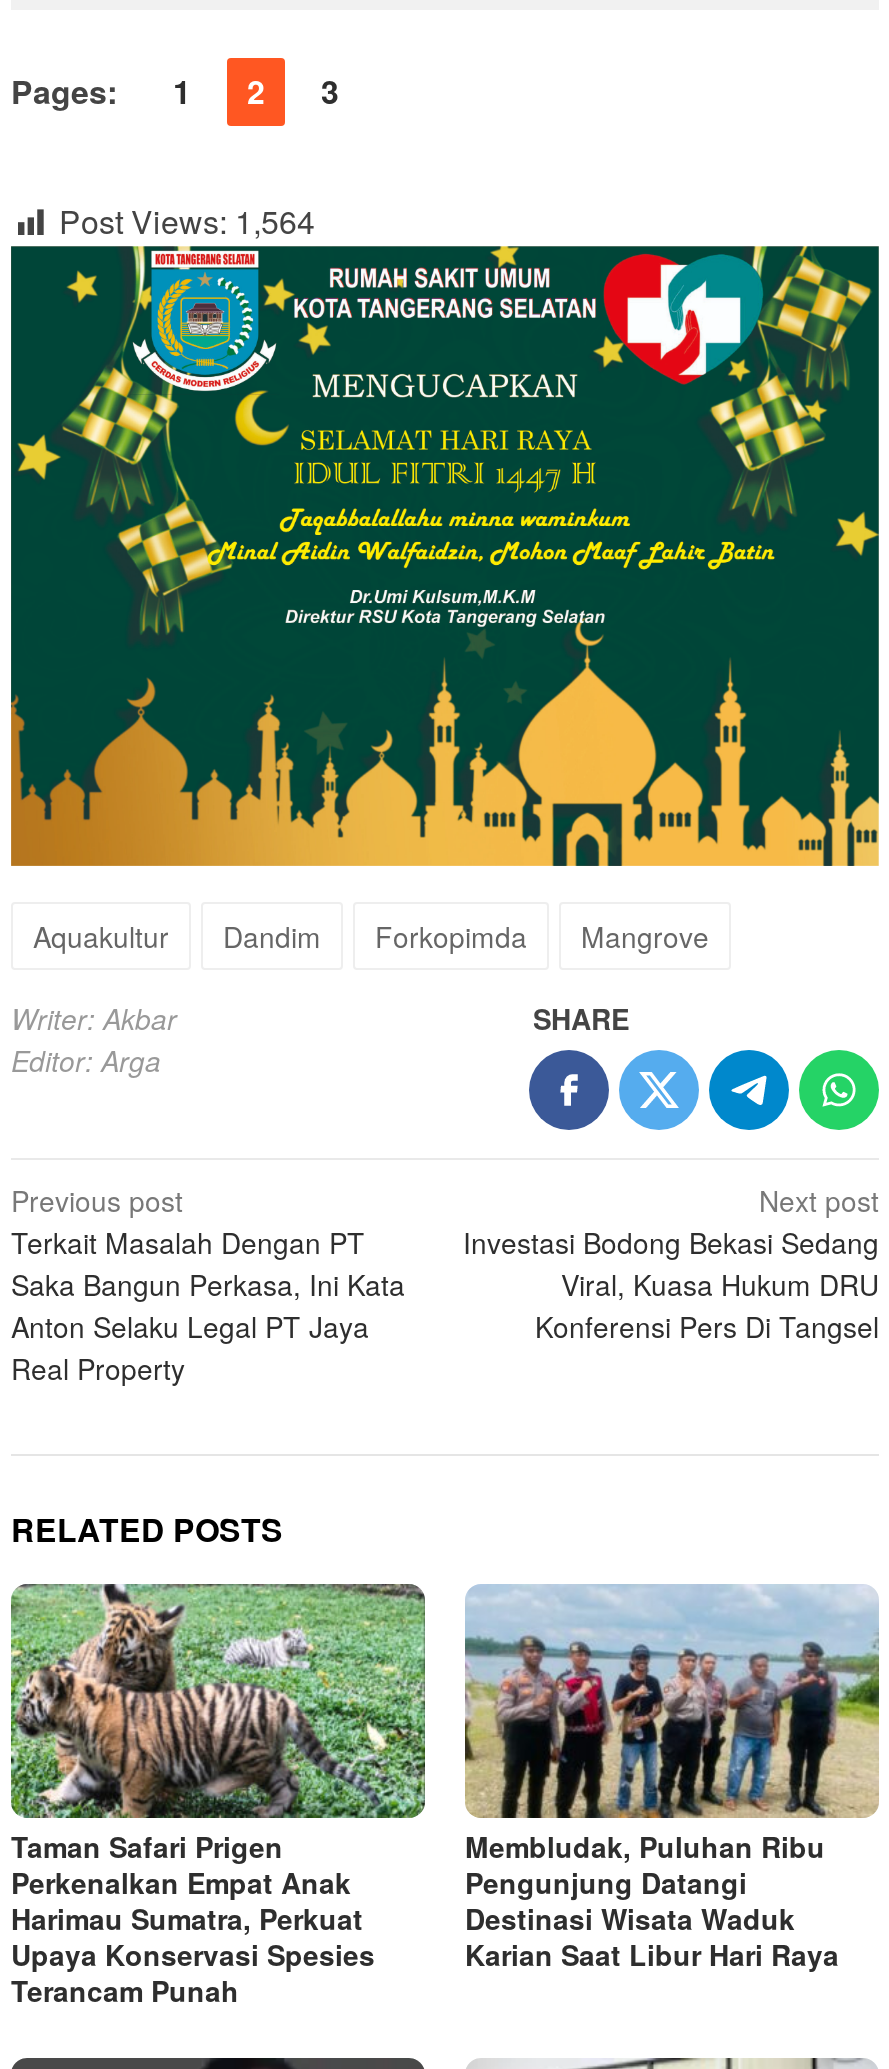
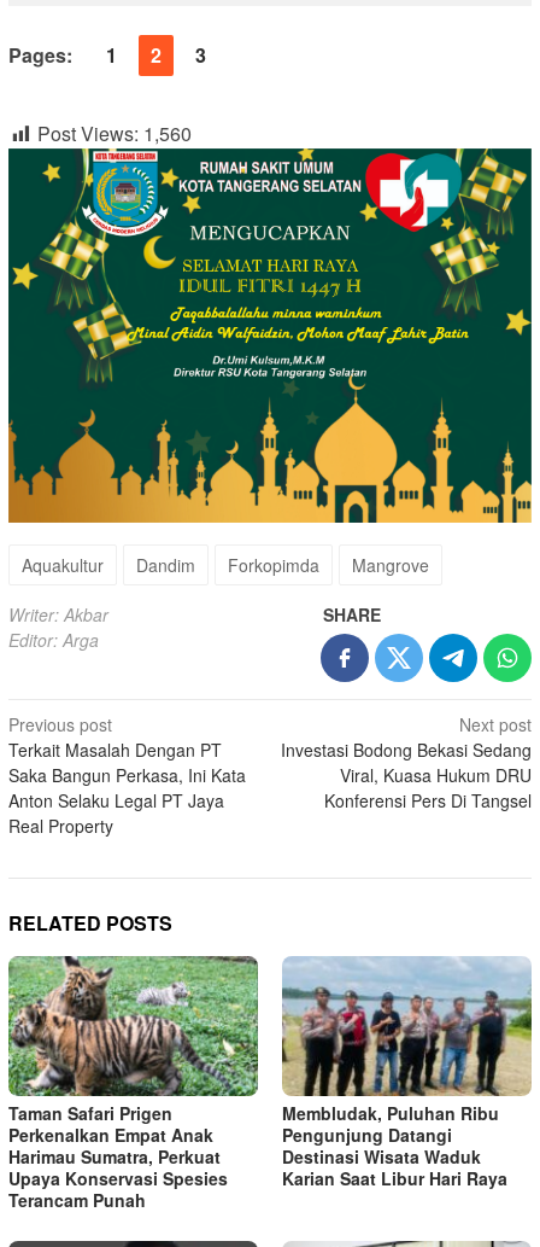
[59,199,315,245] Post Views: 1,564 -> [37,120,192,148] Post Views: 1,560

